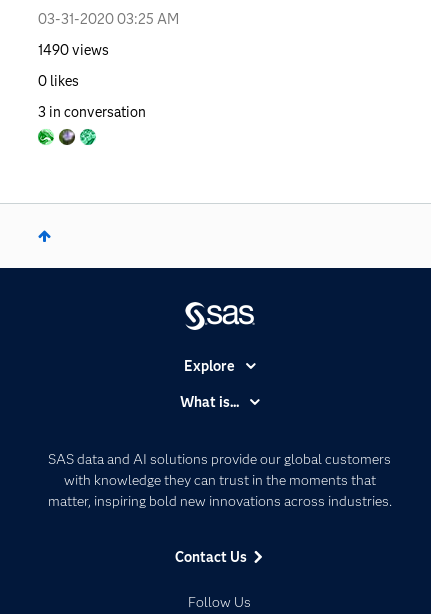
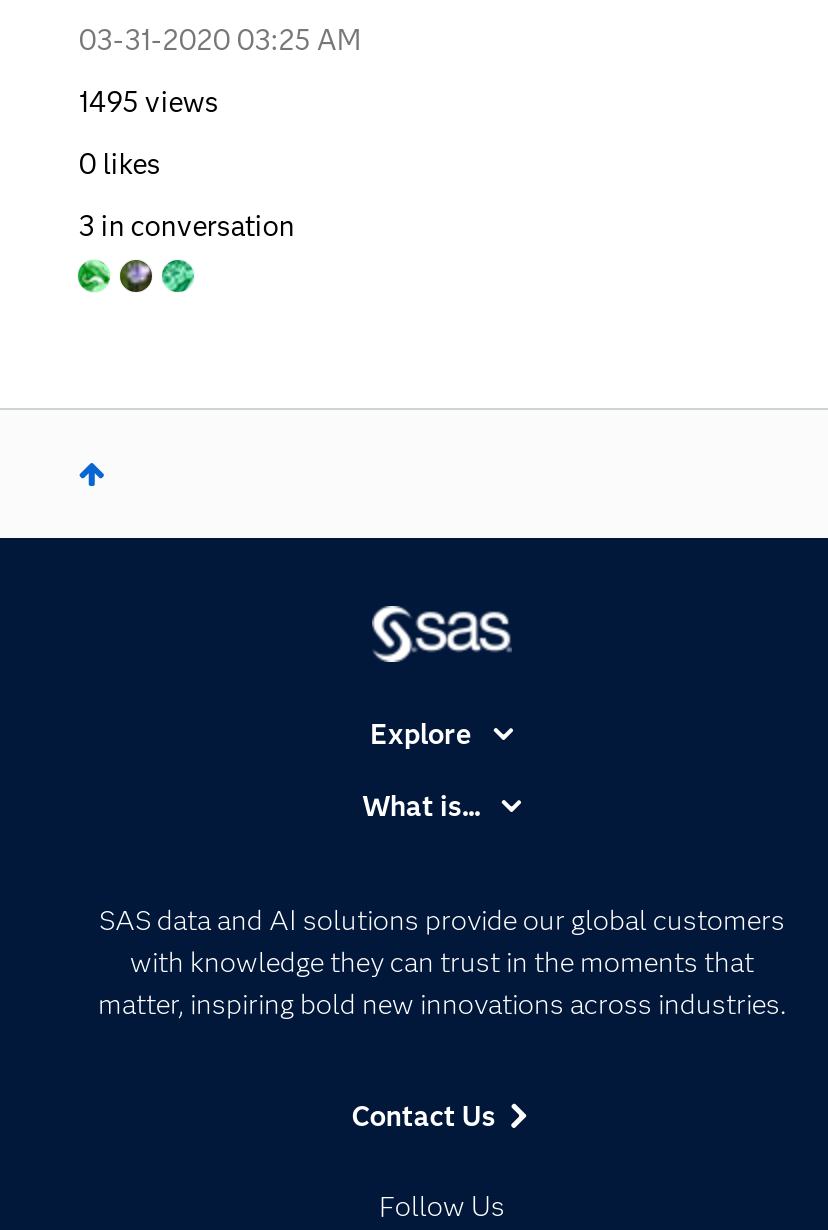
[38,41,109,59] 1490 views -> [79,83,219,119] 1495 views

